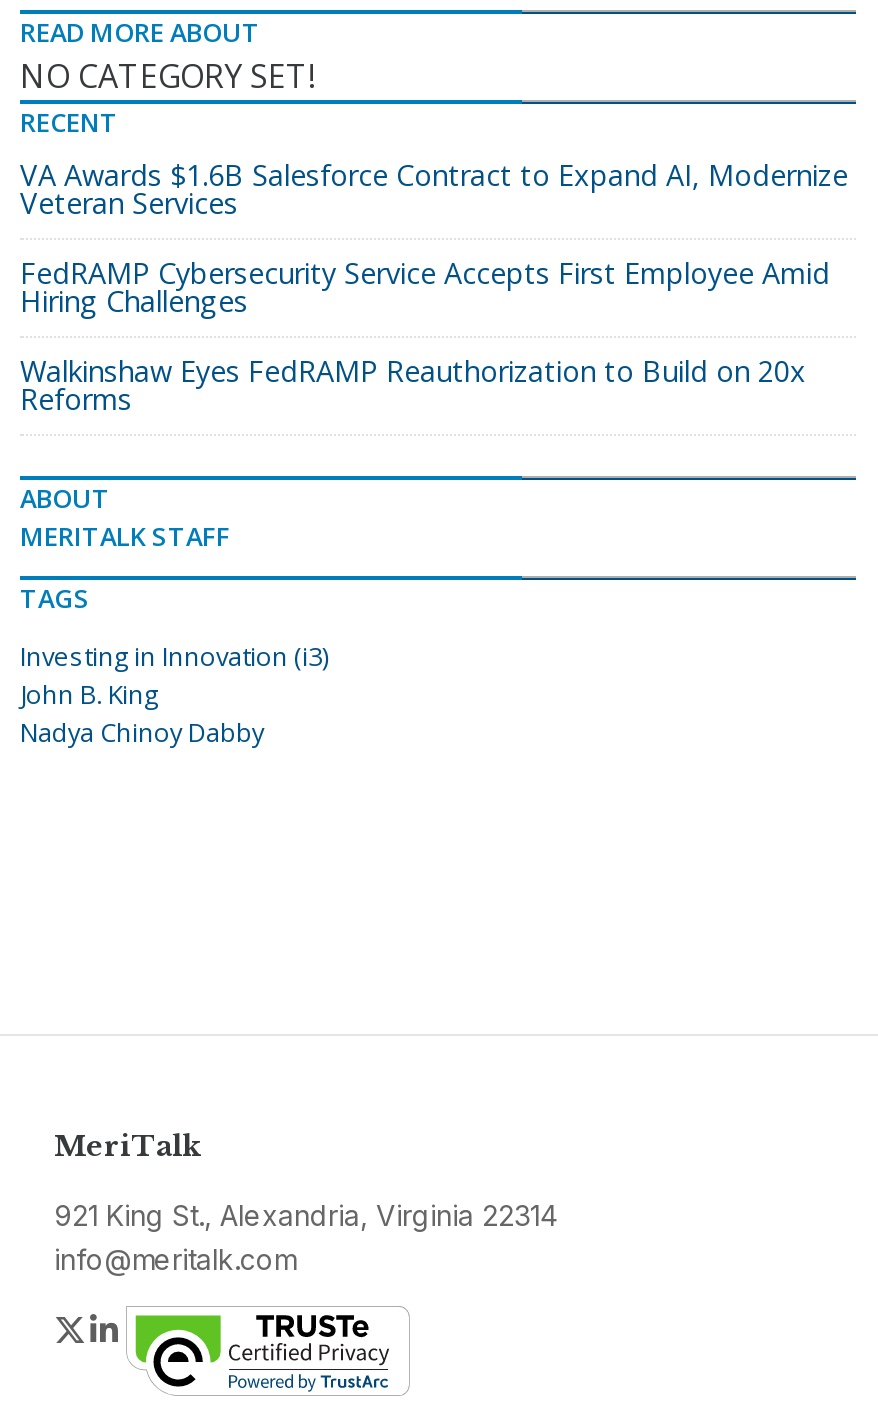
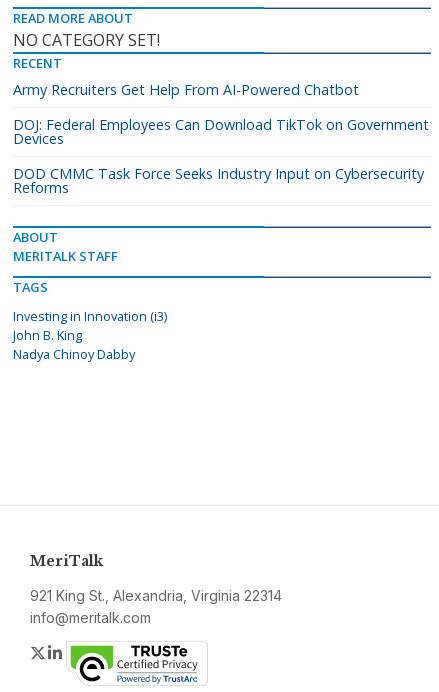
[20,156,848,222] VA Awards $1.6B Salesforce Contract to Expand AI, Modernize | Veteran Services -> [13,80,359,99] Army Recruiters Get Help From AI-Powered Chatbot
[20,254,830,320] FedRAMP Cybersecurity Service Accepts First Employee Amid | Hiring Challenges -> [13,115,429,148] DOJ: Federal Employees Can Download TikTok on Government | Devices
[20,352,806,390] Walkinshaw Eyes FedRAMP Reauthorization to Build on 20x -> [13,164,424,183] DOD CMMC Task Force Seeks Industry Input on Cybersecurity

